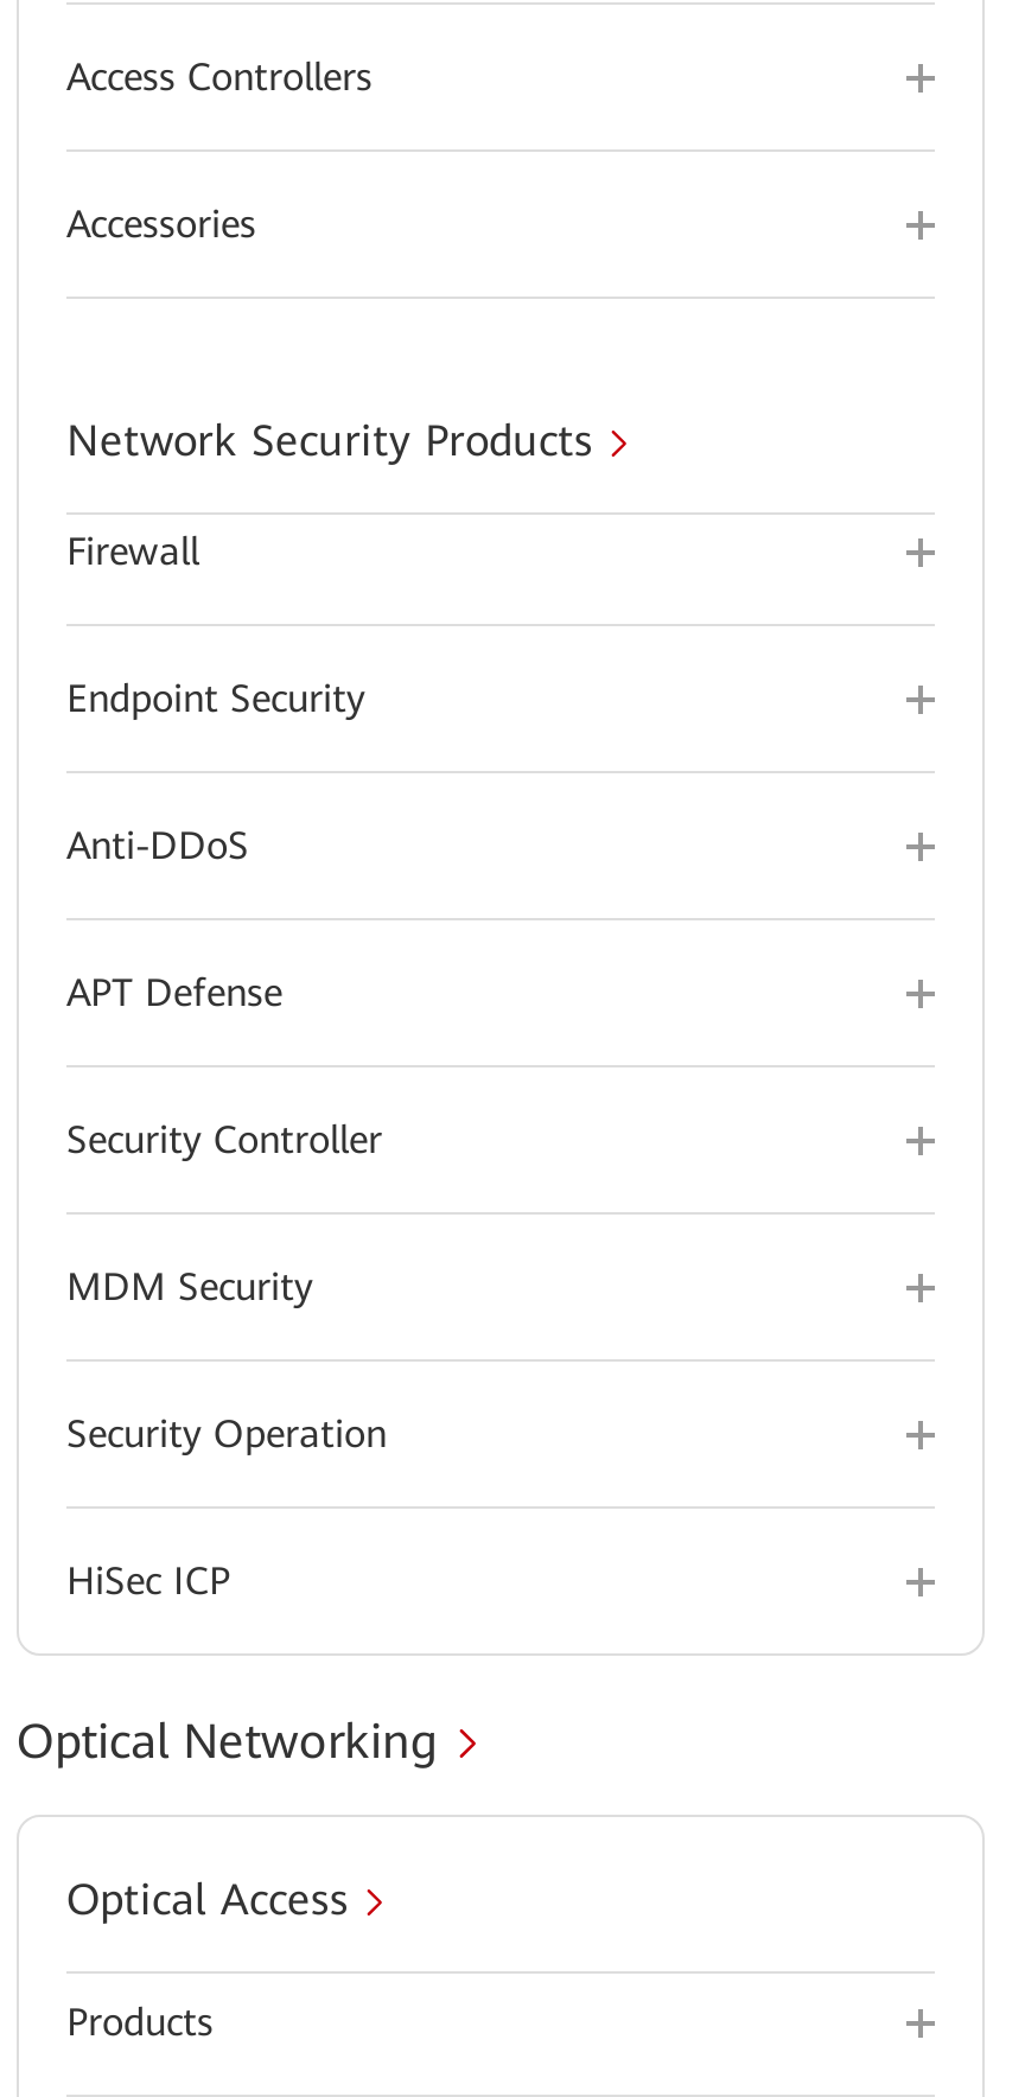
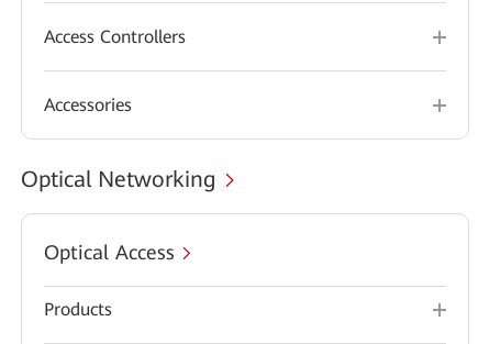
[66,415,593,1604] Network Security Products | Firewall | Endpoint Security | Anti-DDoS | APT Defense | Security Controller | MDM Security | Security Operation | HiSec ICP -> none

